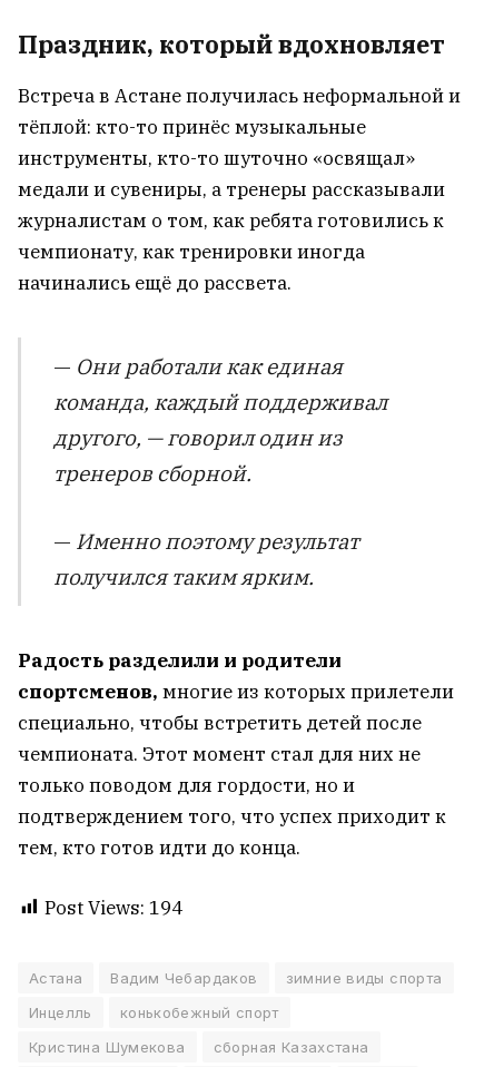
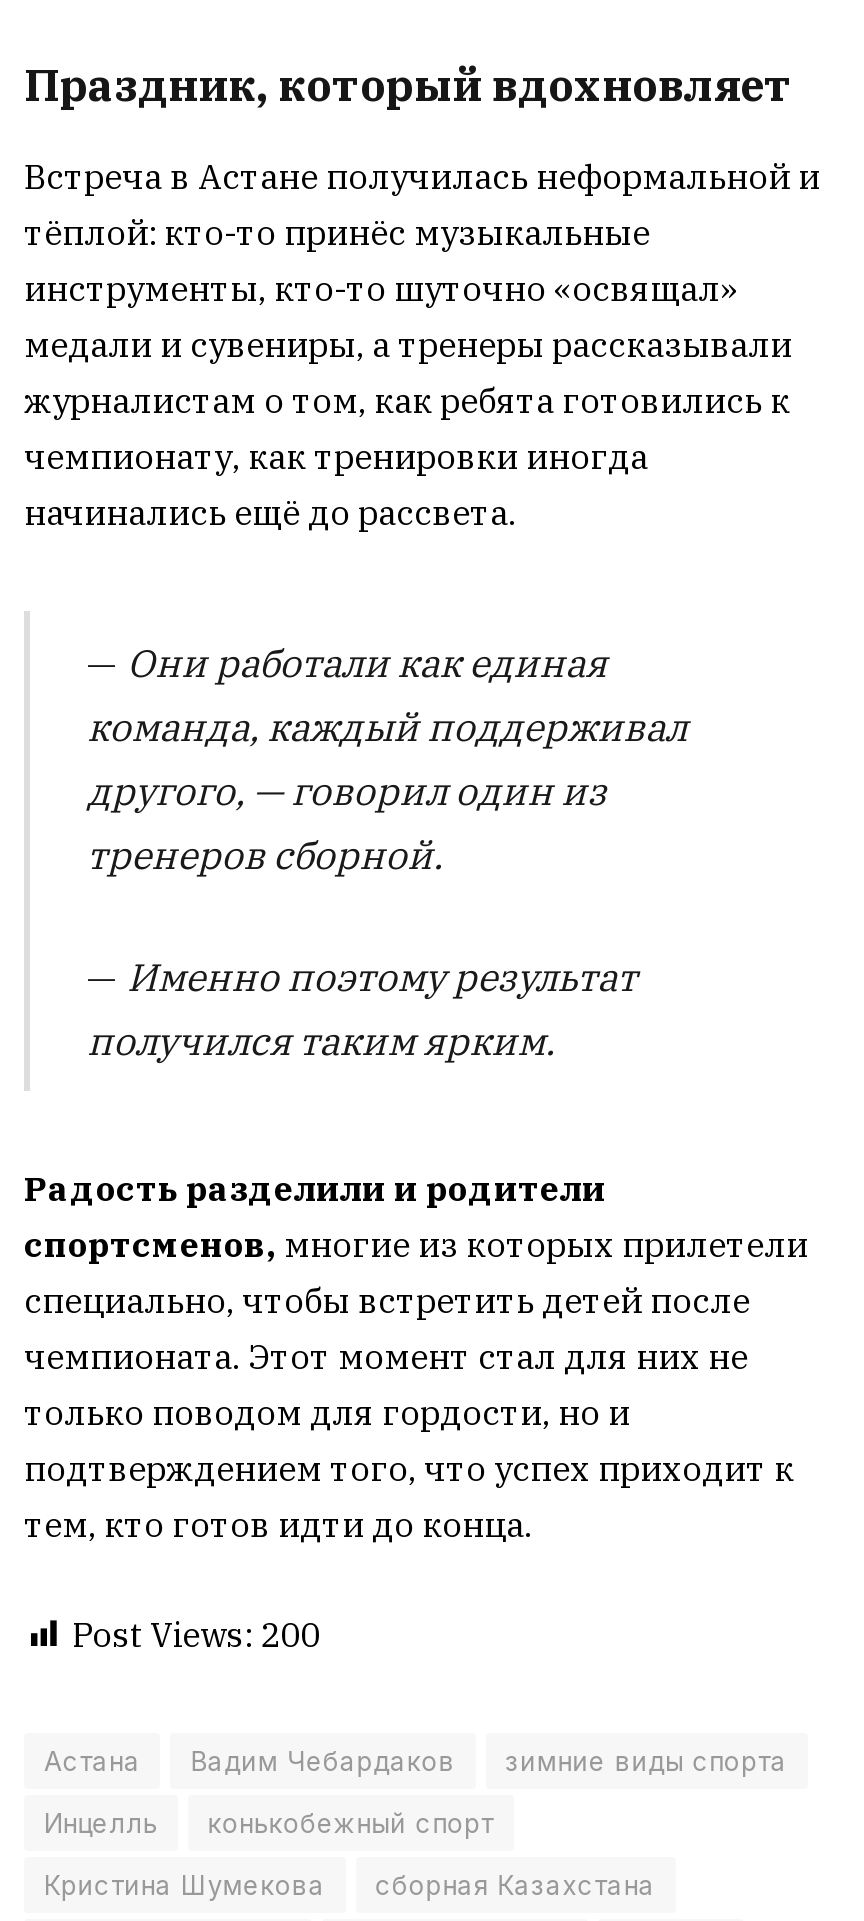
[45,895,182,920] Post Views: 194 -> [72,1613,320,1657] Post Views: 200

